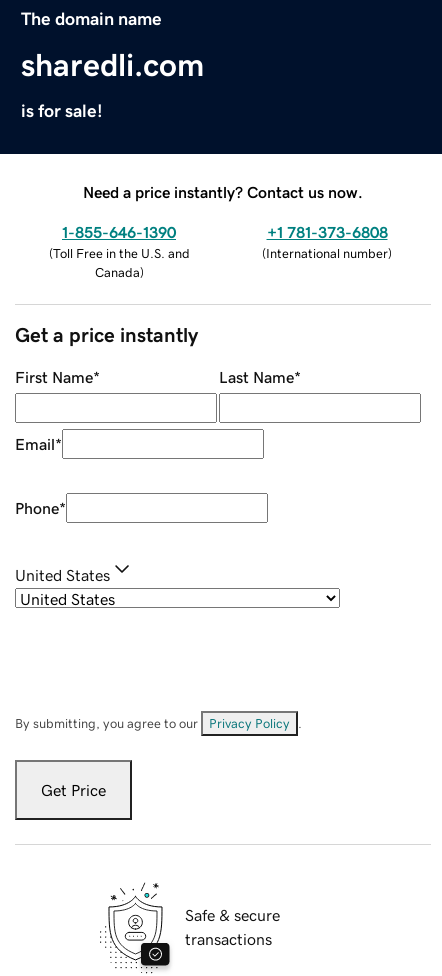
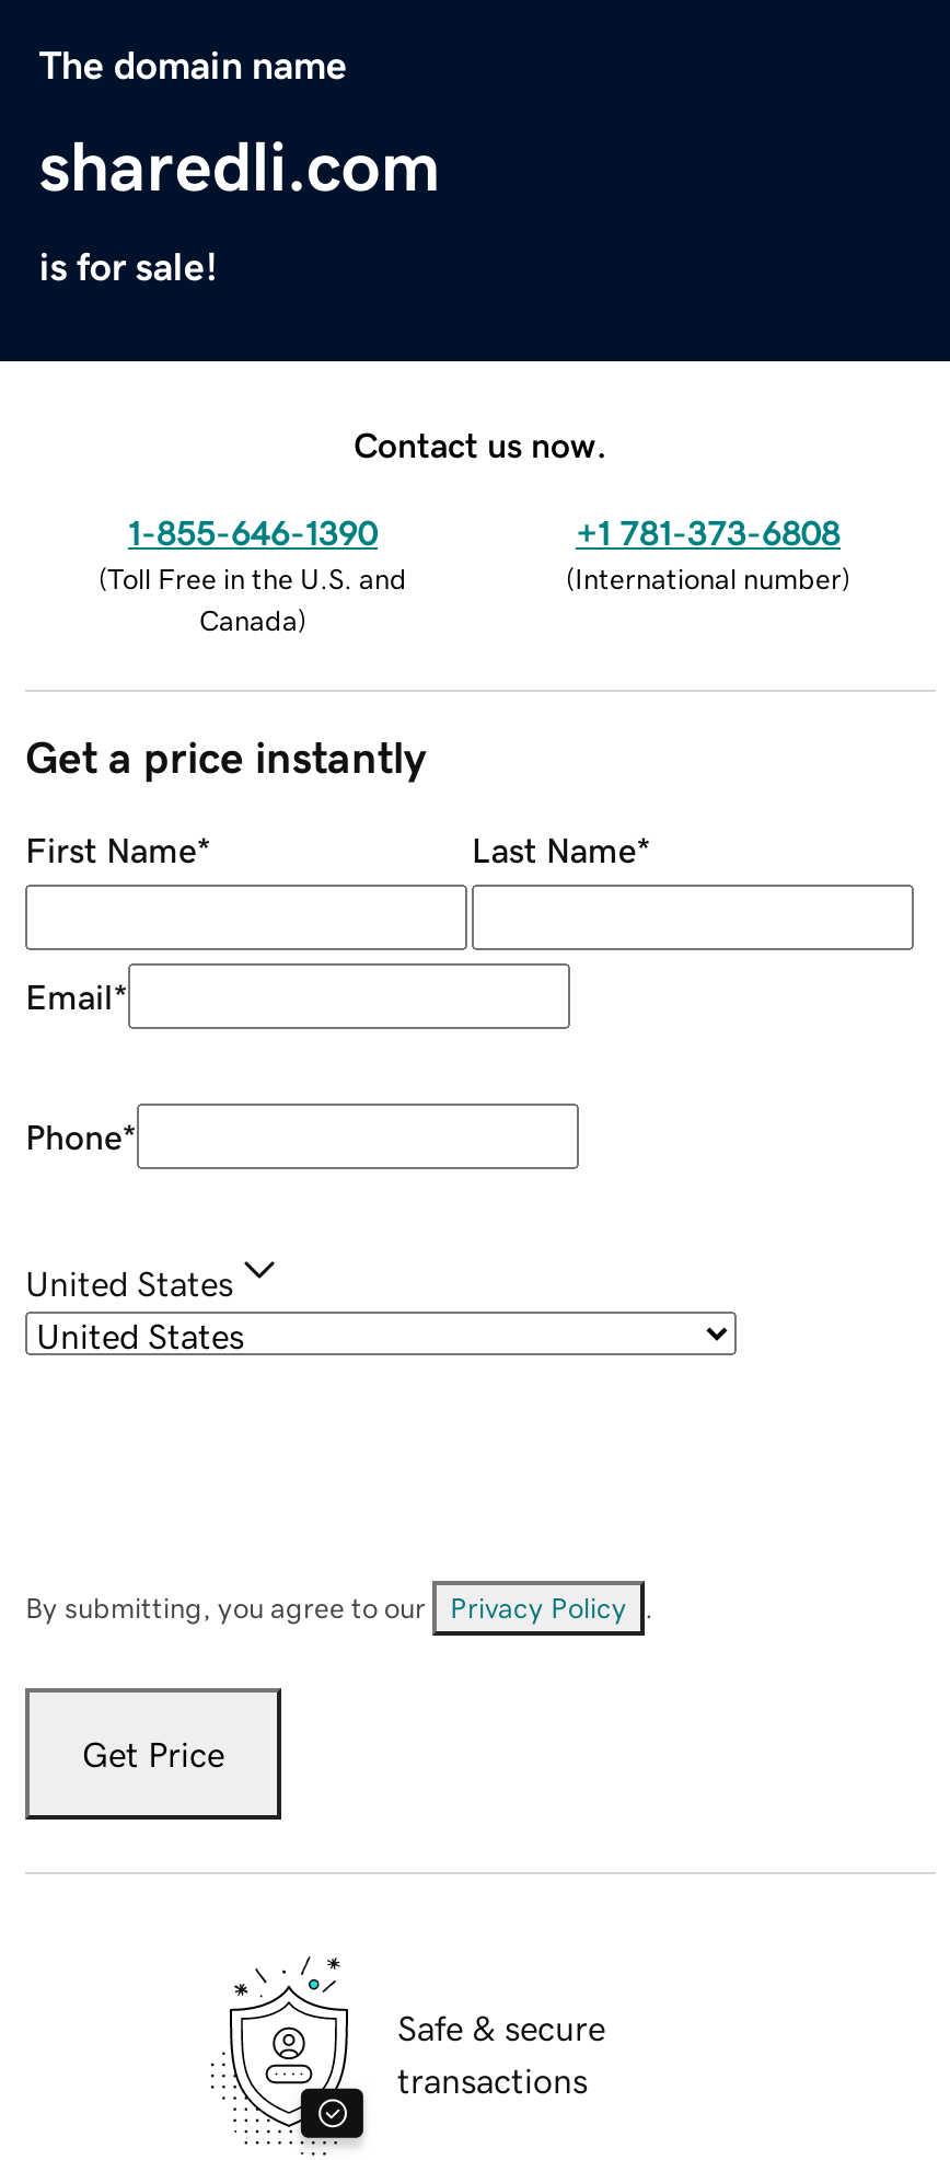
[83,184,363,200] Need a price instantly? Contact us now. -> [354,426,607,461] Contact us now.

